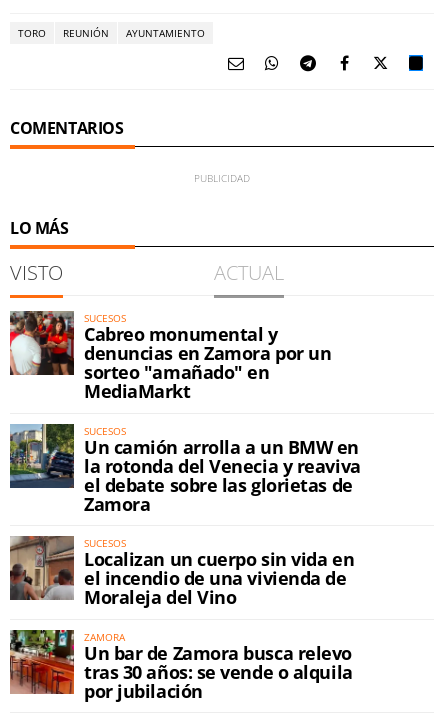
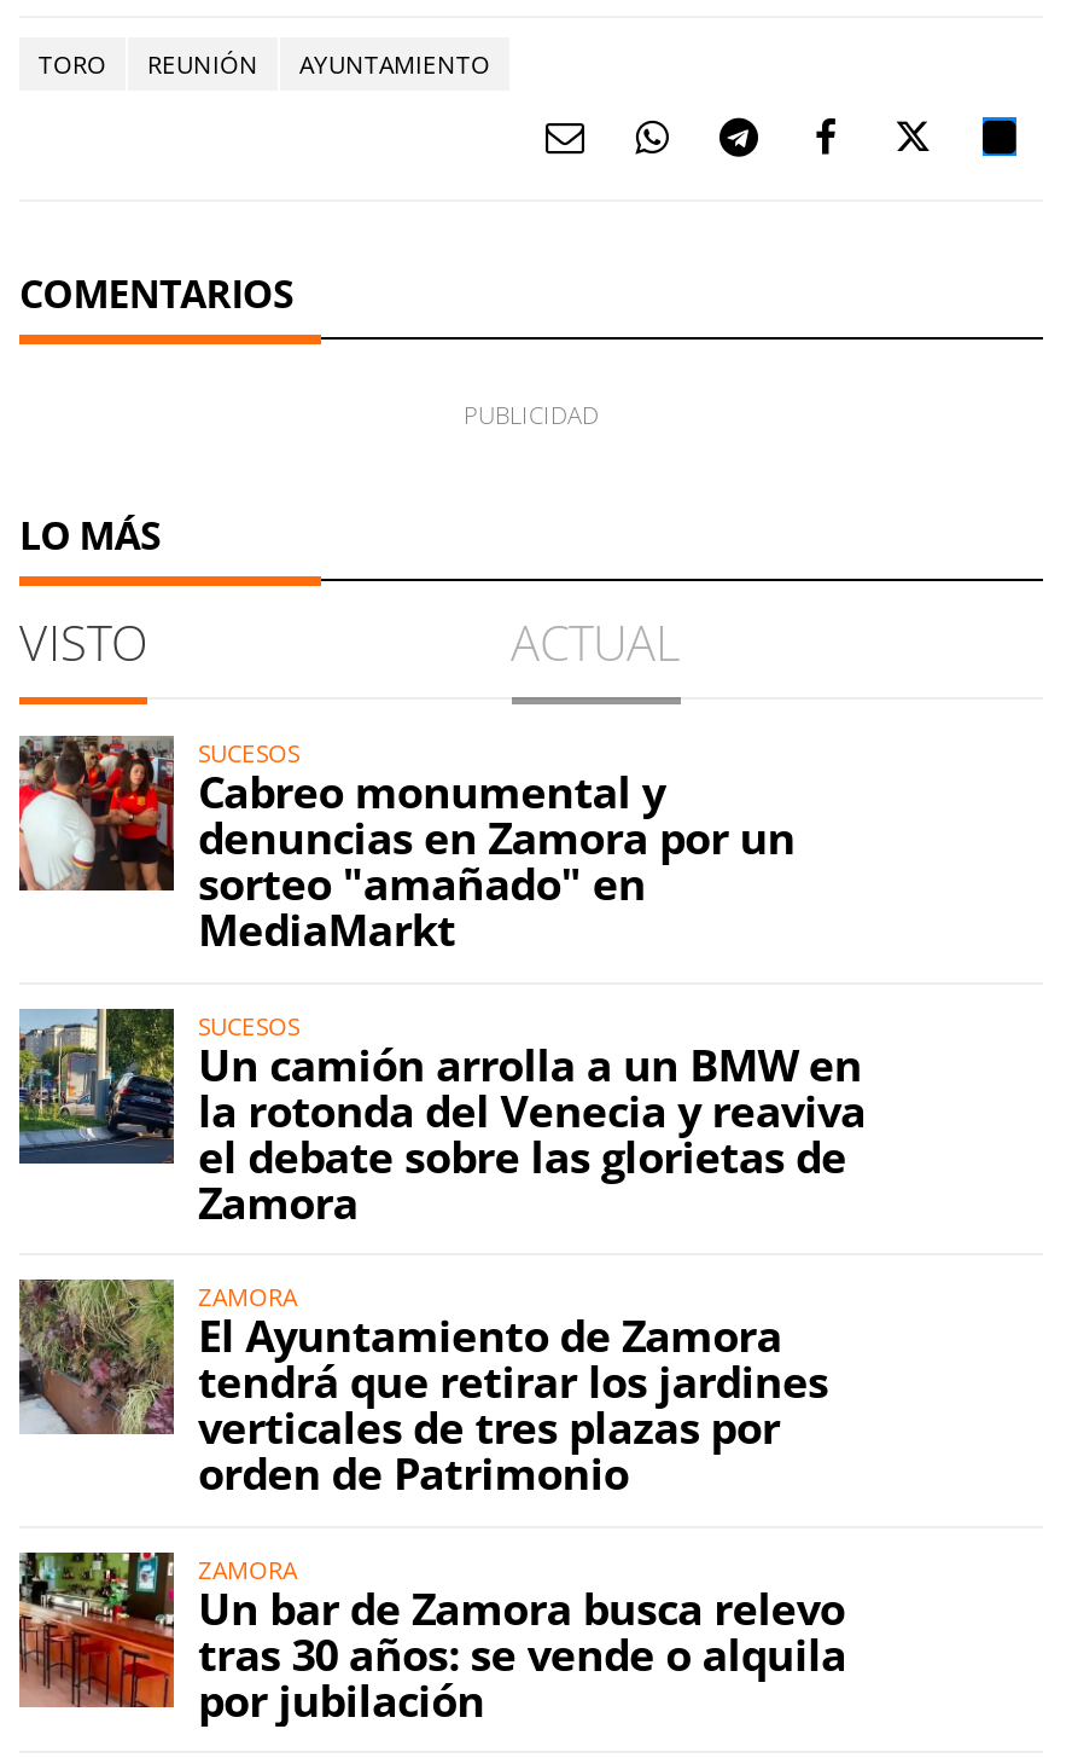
[9,536,354,609] [image] | SUCESOS | Localizan un cuerpo sin vida en | el incendio de una vivienda de | Moraleja del Vino -> [19,1280,828,1502] [image] | ZAMORA | El Ayuntamiento de Zamora | tendrá que retirar los jardines | verticales de tres plazas por | orden de Patrimonio

